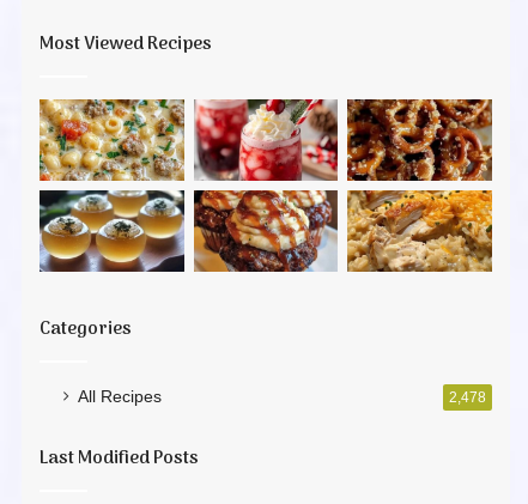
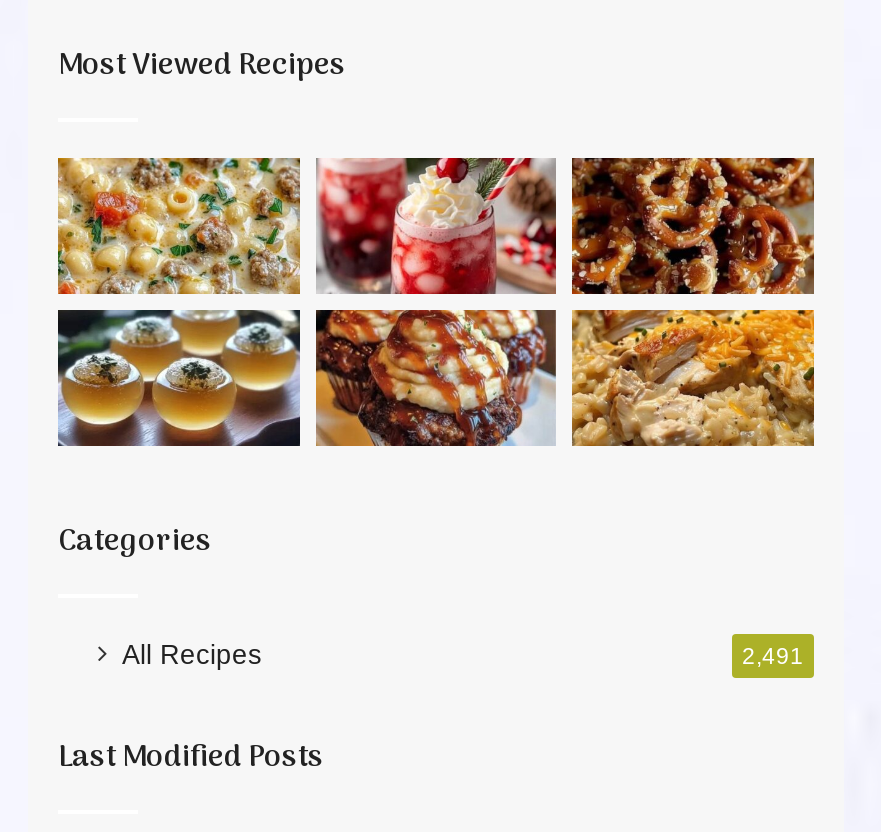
[449,390,486,405] 2,478 -> [742,643,804,669] 2,491

